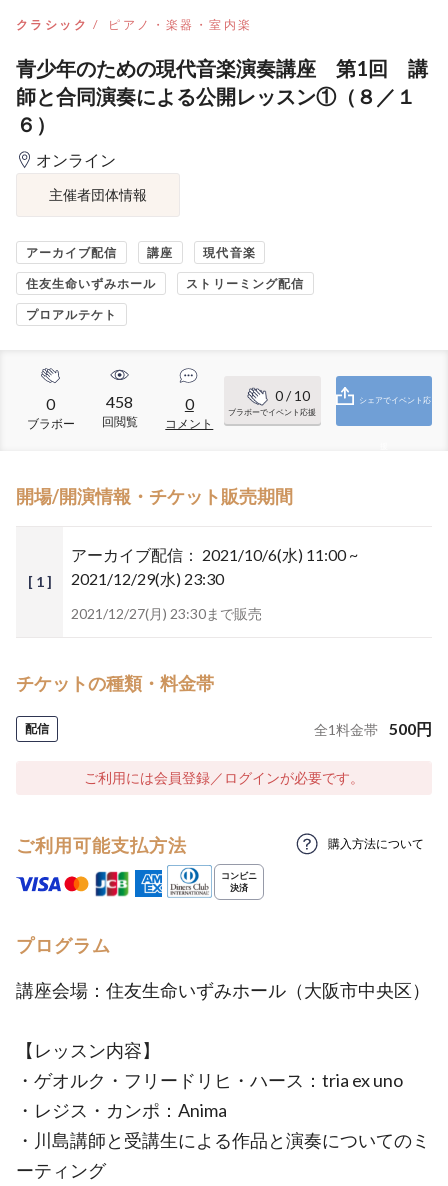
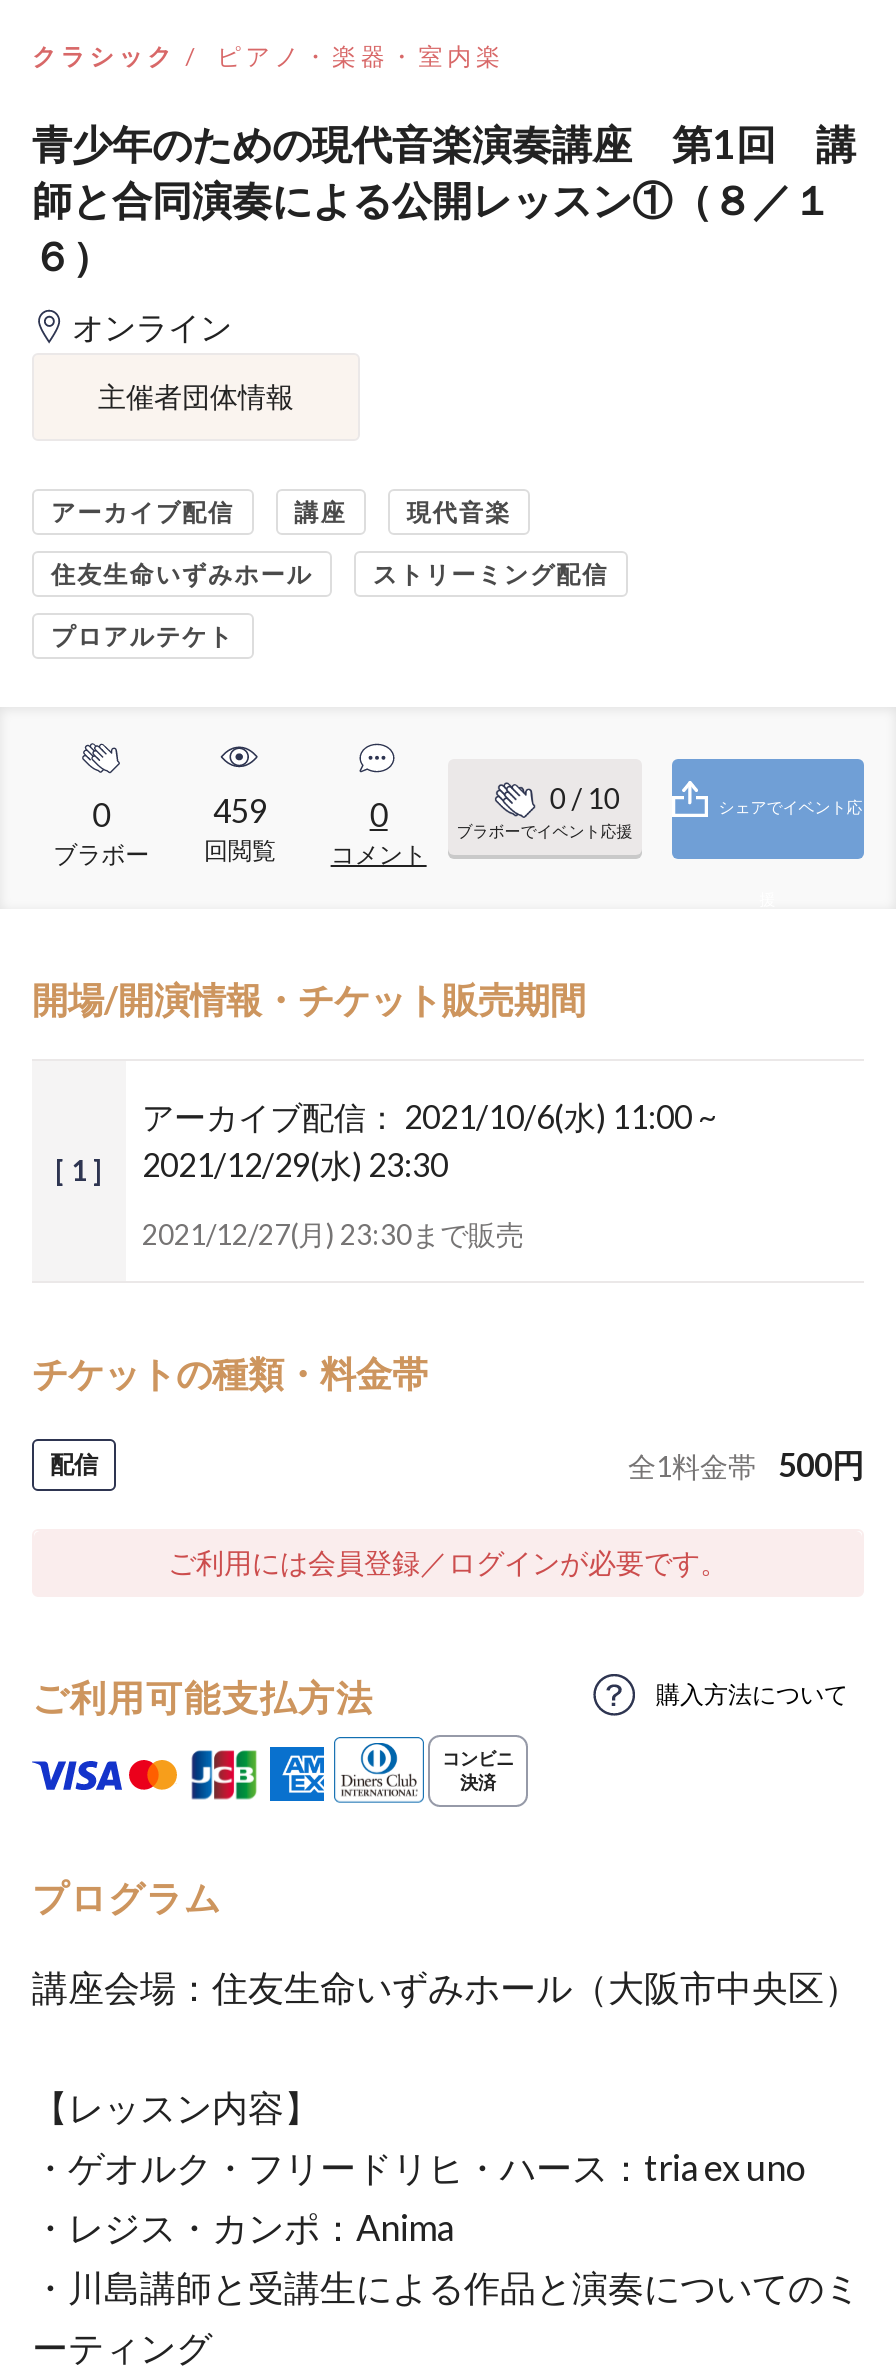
[106,392,133,411] 458 -> [213,791,267,829] 459

